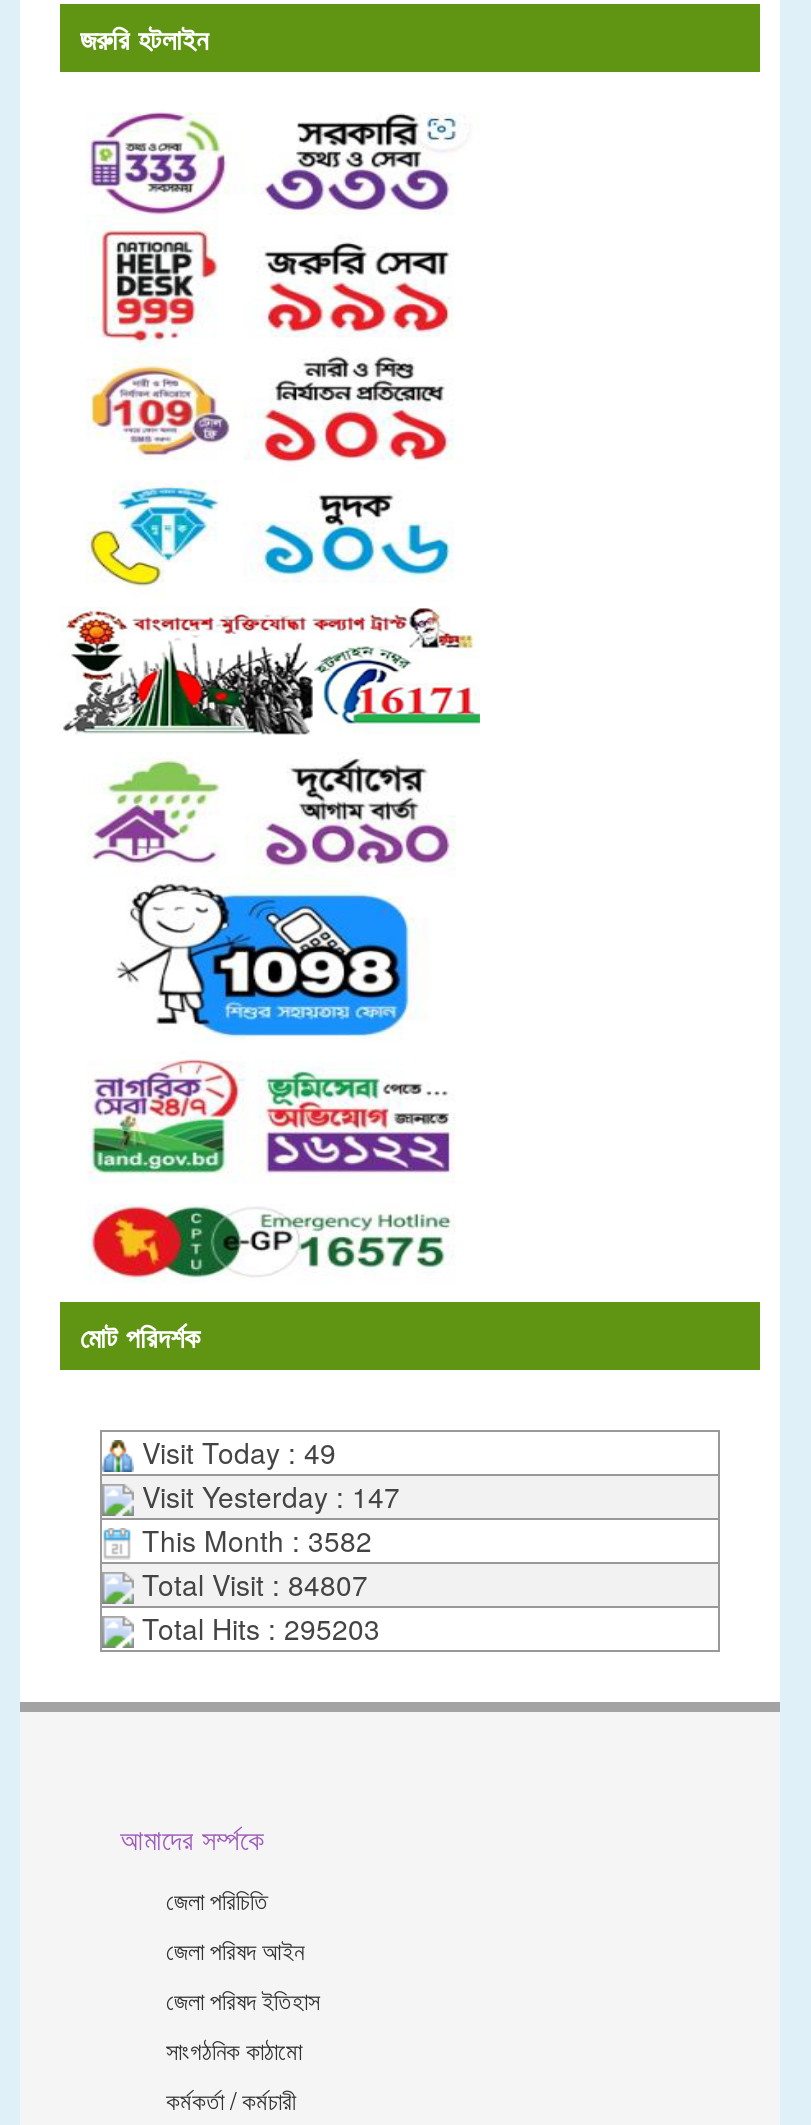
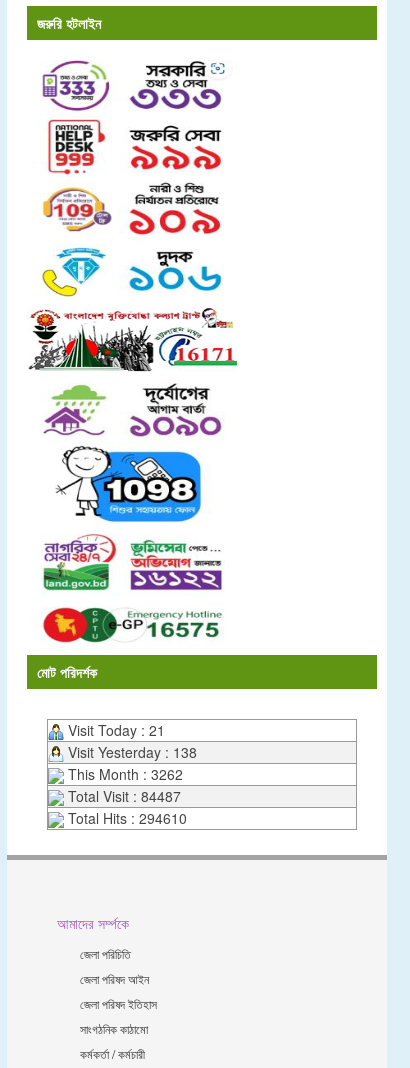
[134,1432,336,1472] Visit Today : 49 -> [64,720,165,740] Visit Today : 21
[134,1476,400,1516] Visit Yesterday : 147 -> [64,742,197,762] Visit Yesterday : 138
[134,1520,372,1560] This Month : 3582 -> [64,764,183,784] This Month : 3262
[134,1564,368,1604] Total Visit : 84807 -> [64,786,181,806] Total Visit : 84487
[134,1608,380,1648] Total Hits : 295203 -> [64,808,187,828] Total Hits : 294610

